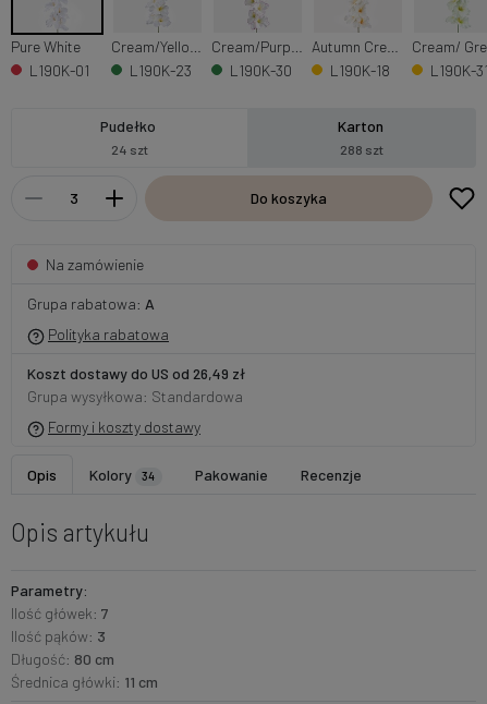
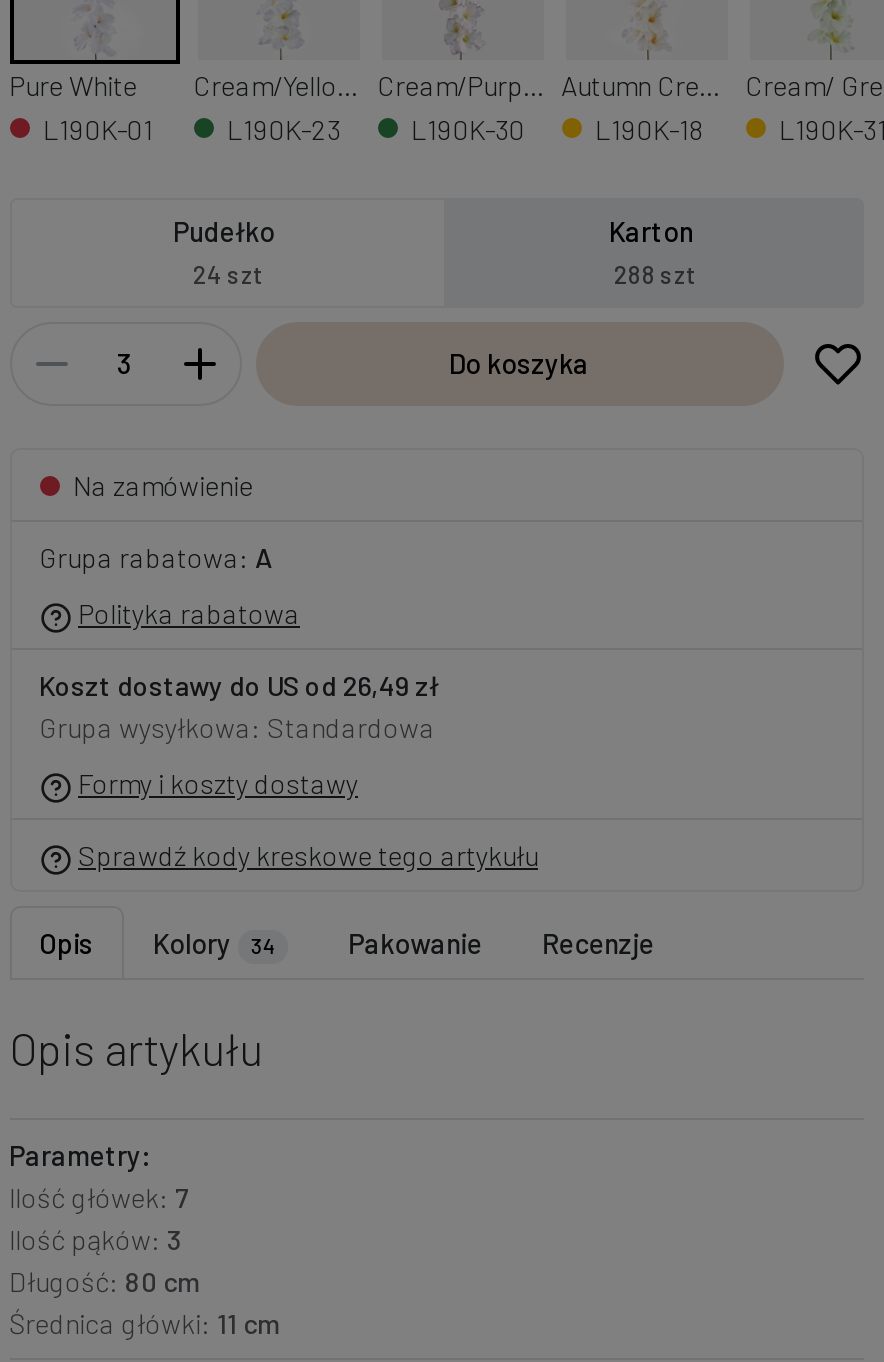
none -> [78,839,538,873] Sprawdź kody kreskowe tego artykułu

